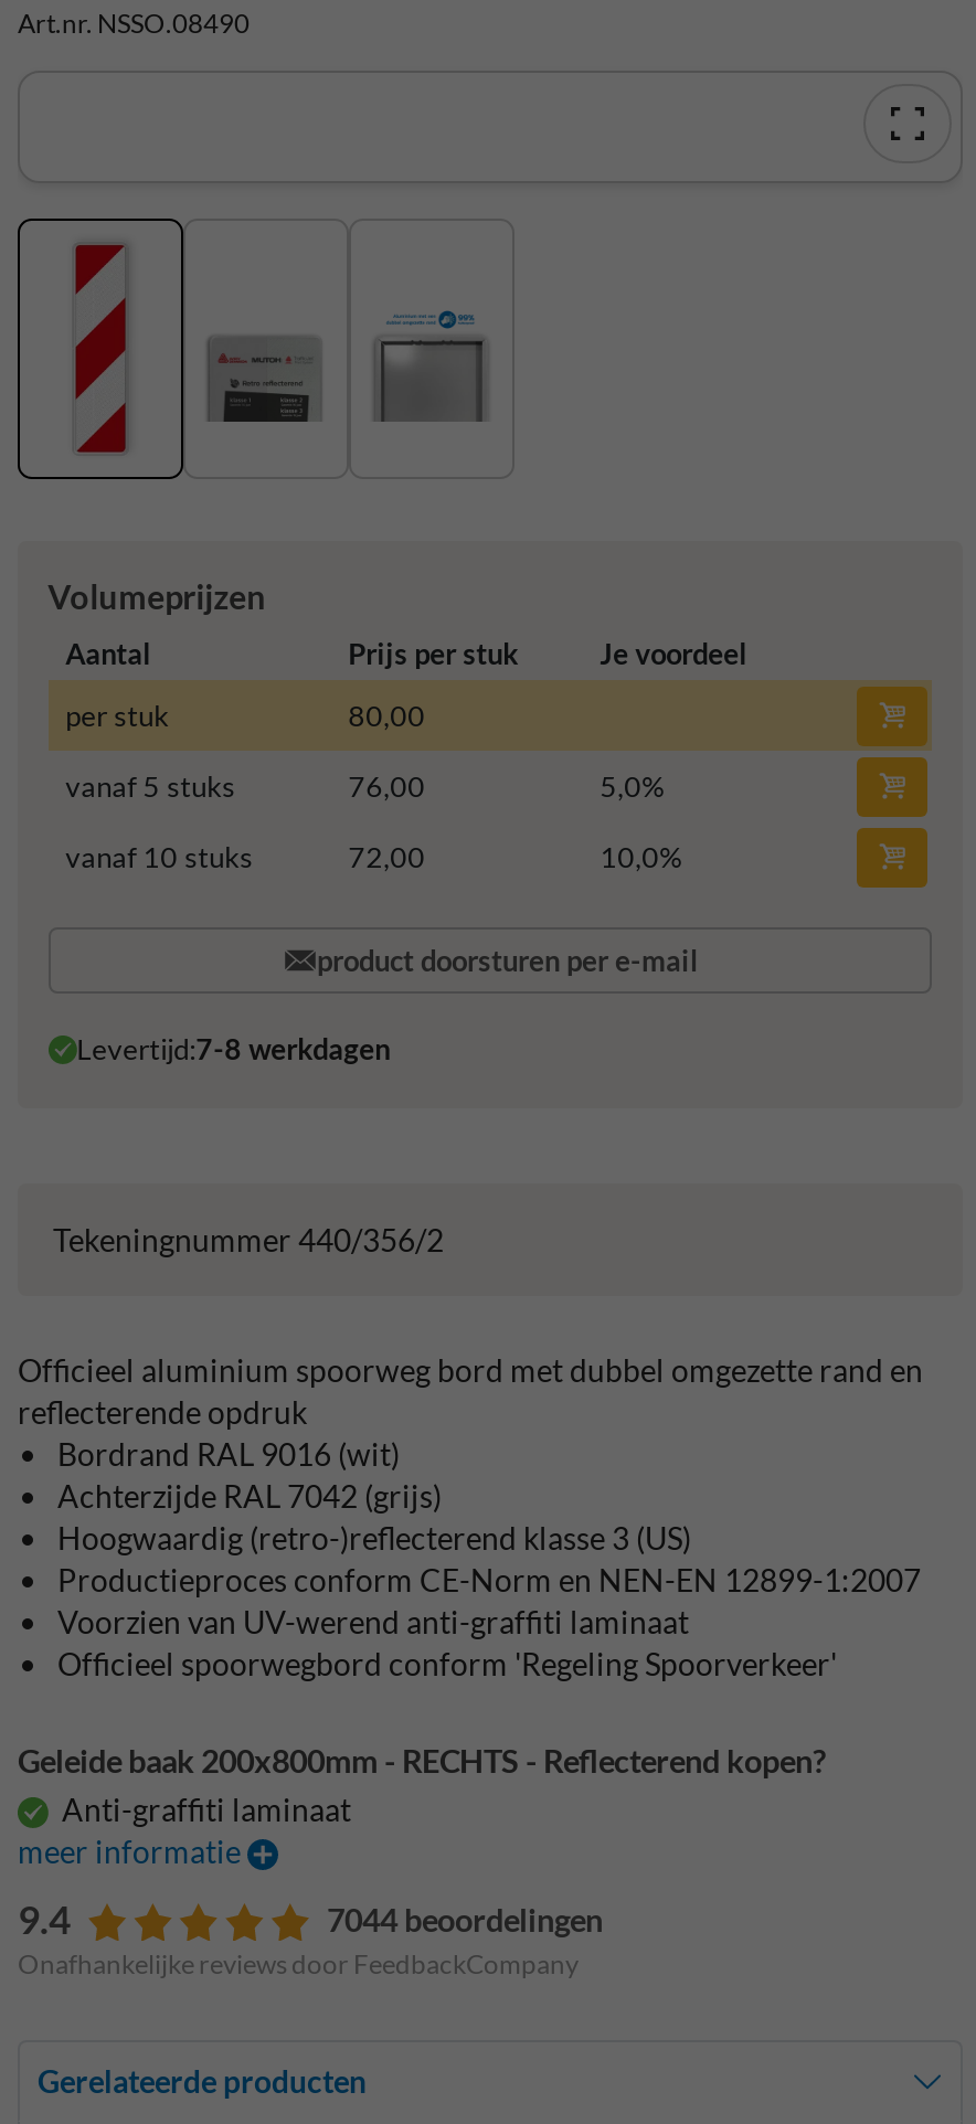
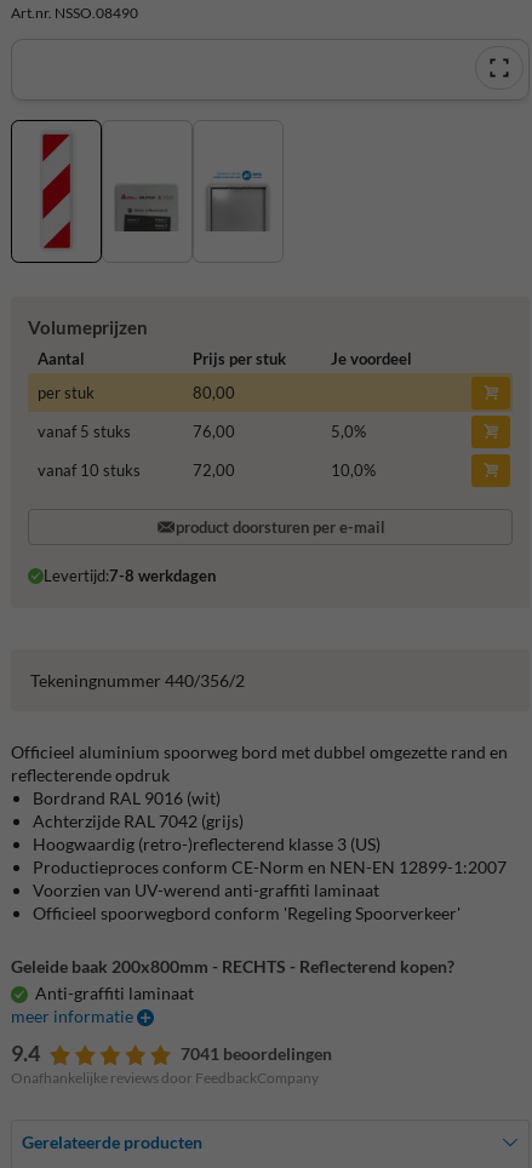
[327,1902,603,1939] 7044 beoordelingen -> [181,1044,332,1064] 7041 beoordelingen

